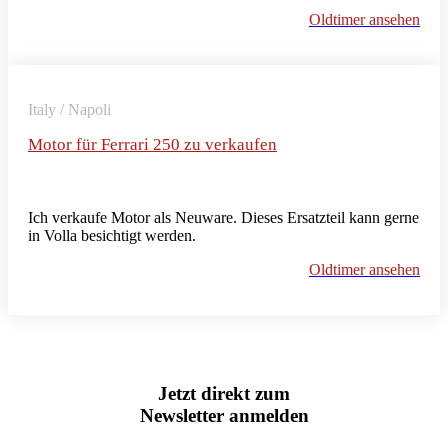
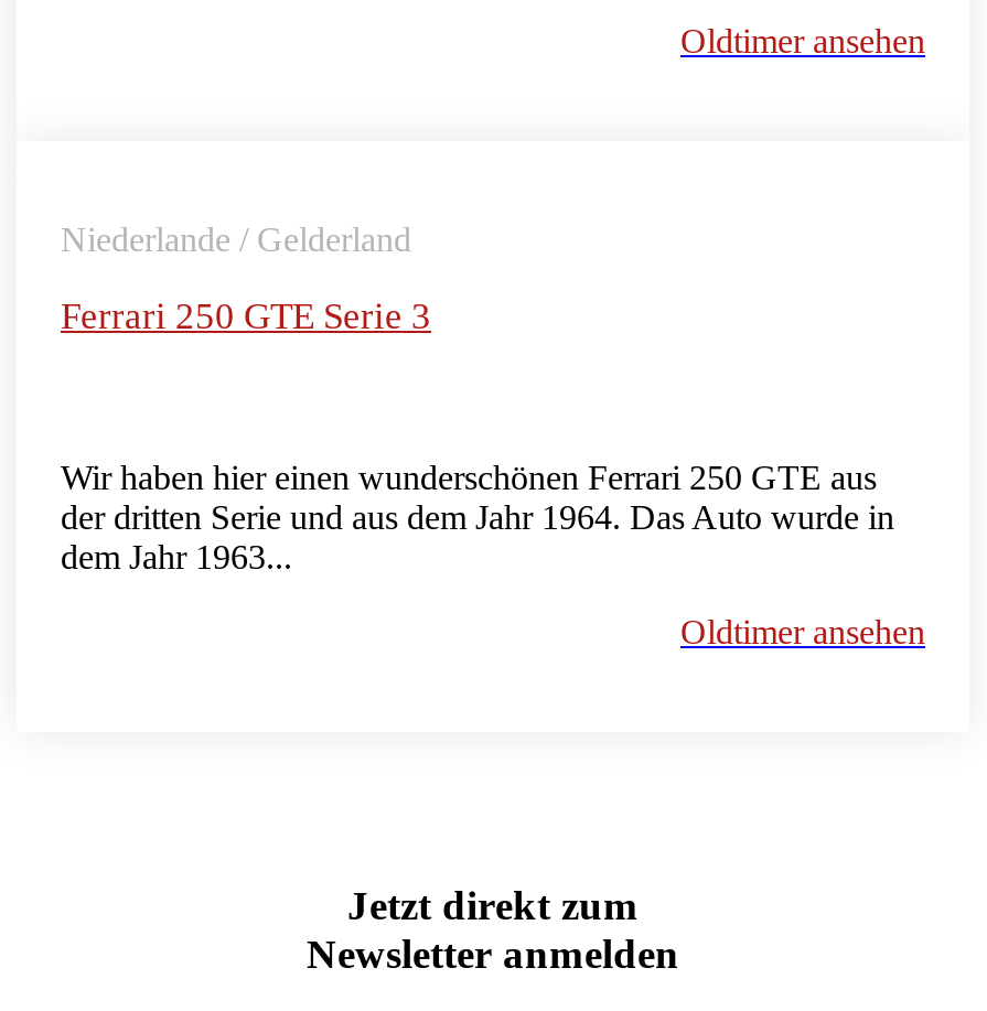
[28,100,111,117] Italy / Napoli -> [61,219,411,257] Niederlande / Gelderland
[28,134,277,153] Motor für Ferrari 250 zu verkaufen -> [61,294,431,336] Ferrari 250 GTE Serie 3
[28,208,419,243] Ich verkaufe Motor als Neuware. Dieses Ersatzteil kann gerne | in Volla besichtigt werden. -> [61,458,894,574] Wir haben hier einen wunderschönen Ferrari 250 GTE aus | der dritten Serie und aus dem Jahr 1964. Das Auto wurde in | dem Jahr 1963...

